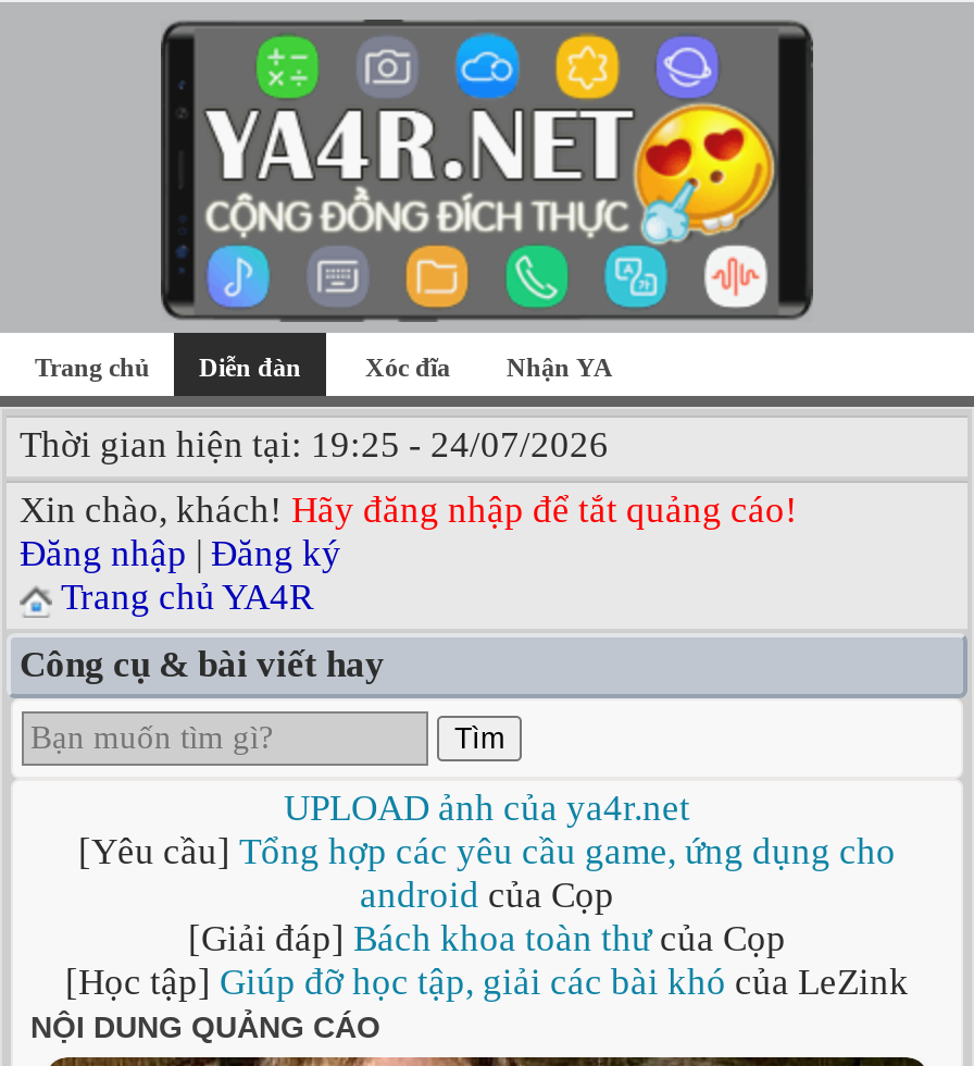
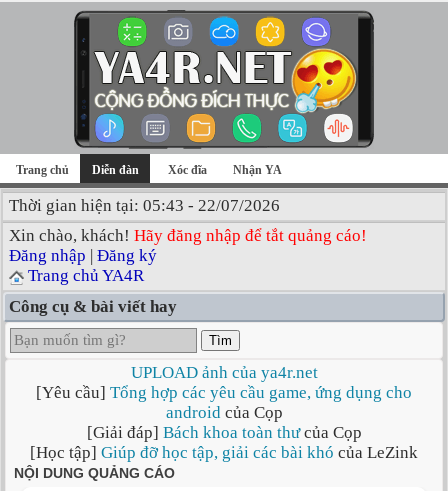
[20,424,609,466] Thời gian hiện tại: 19:25 - 24/07/2026 -> [9,196,280,215] Thời gian hiện tại: 05:43 - 22/07/2026

